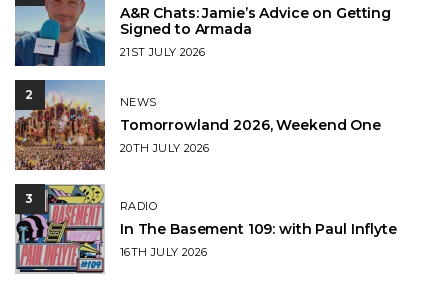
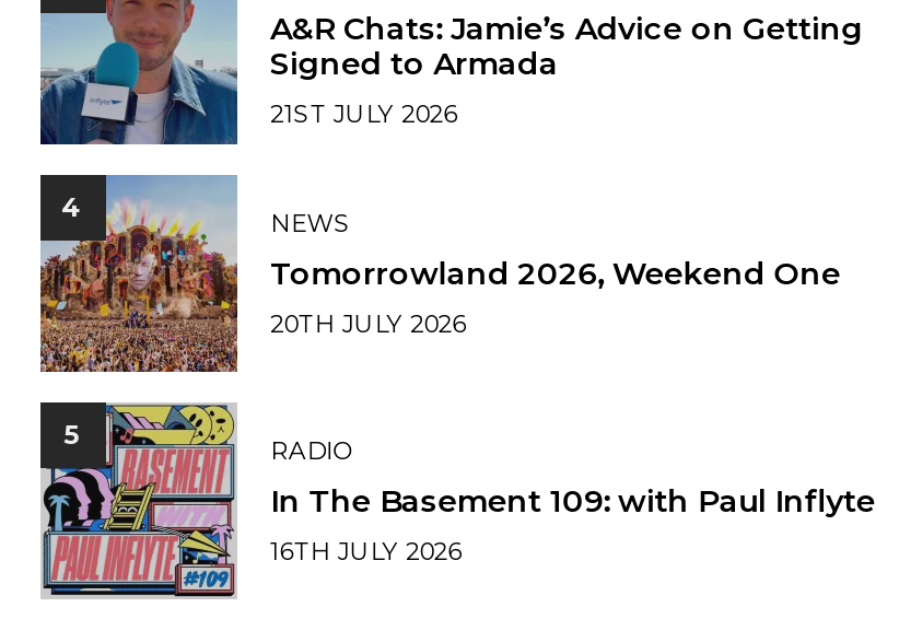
[25,87,35,102] 2 -> [61,191,85,223] 4
[25,191,35,206] 3 -> [63,418,83,451] 5

